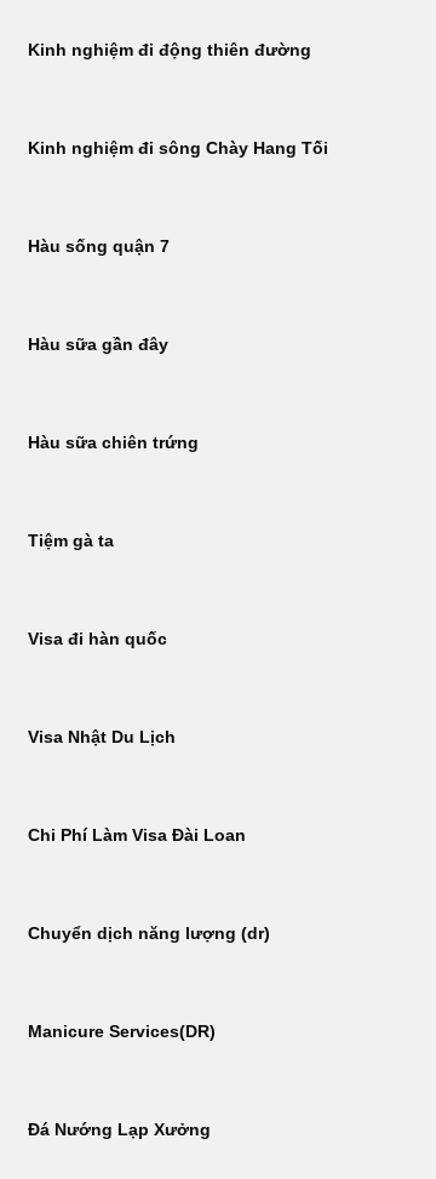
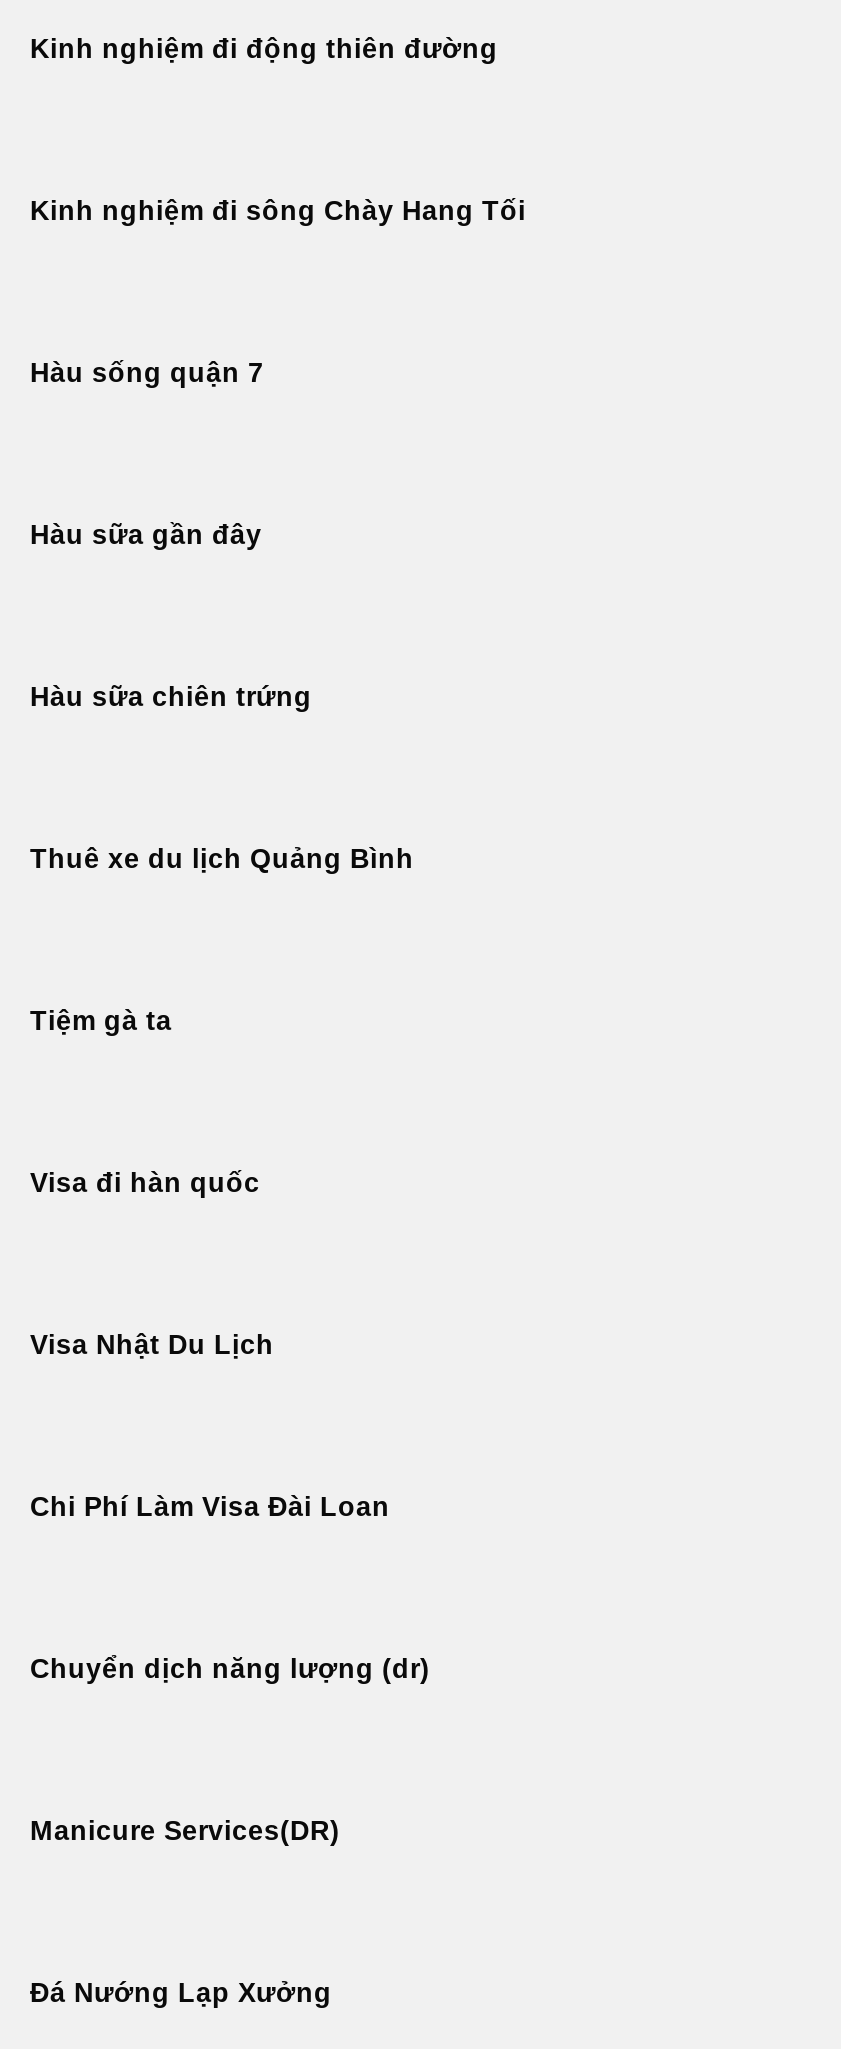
none -> [30,844,414,874] Thuê xe du lịch Quảng Bình

